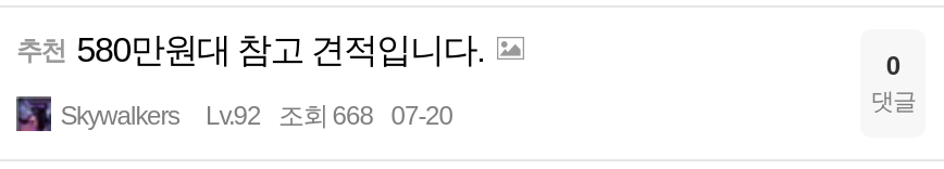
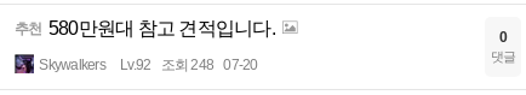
[60,101,452,131] Skywalkers Lv.92 조회 668 07-20 -> [39,57,258,73] Skywalkers Lv.92 조회 248 07-20

